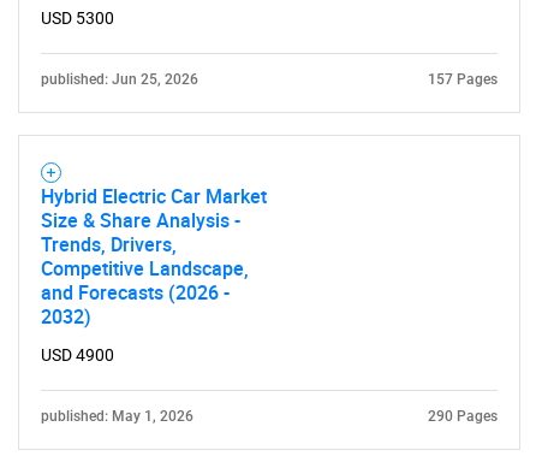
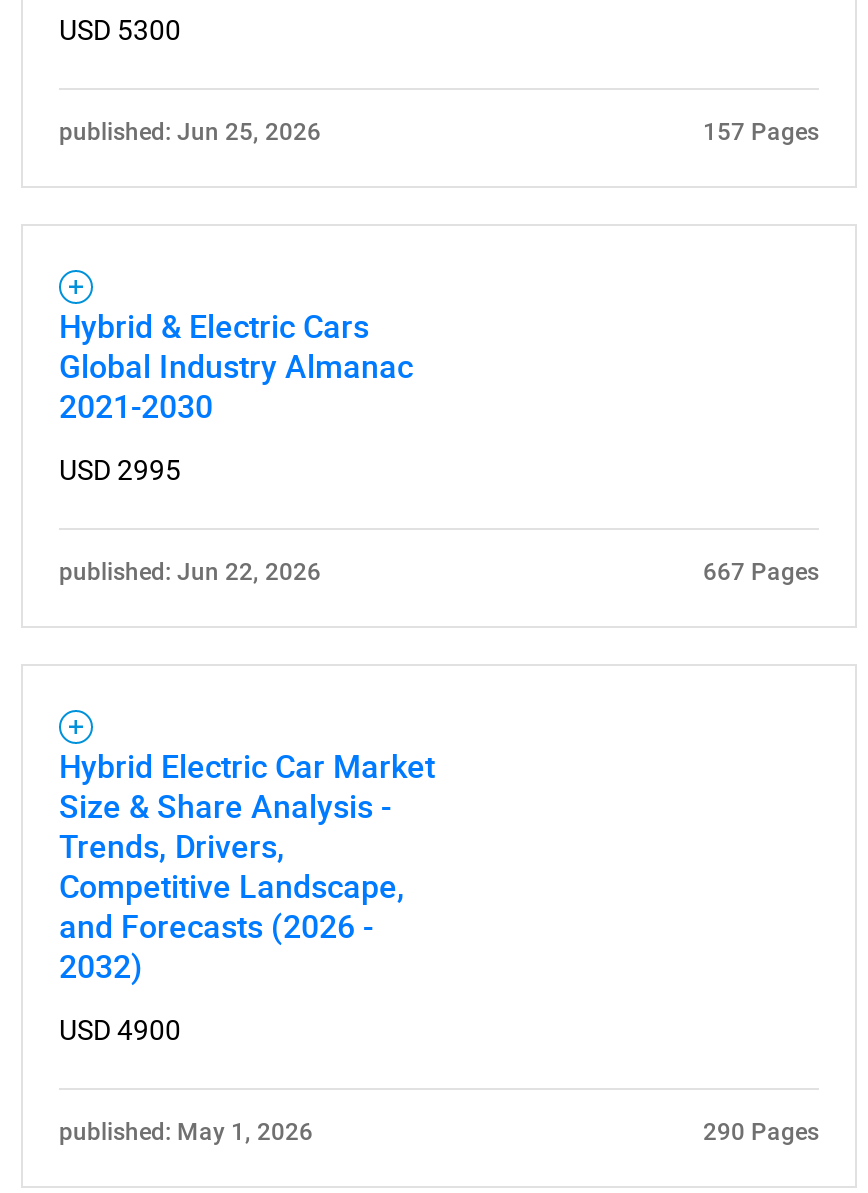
none -> [59,304,819,586] Hybrid & Electric Cars | Global Industry Almanac | 2021-2030 | USD 2995 | published: Jun 22, 2026 | 667 Pages

